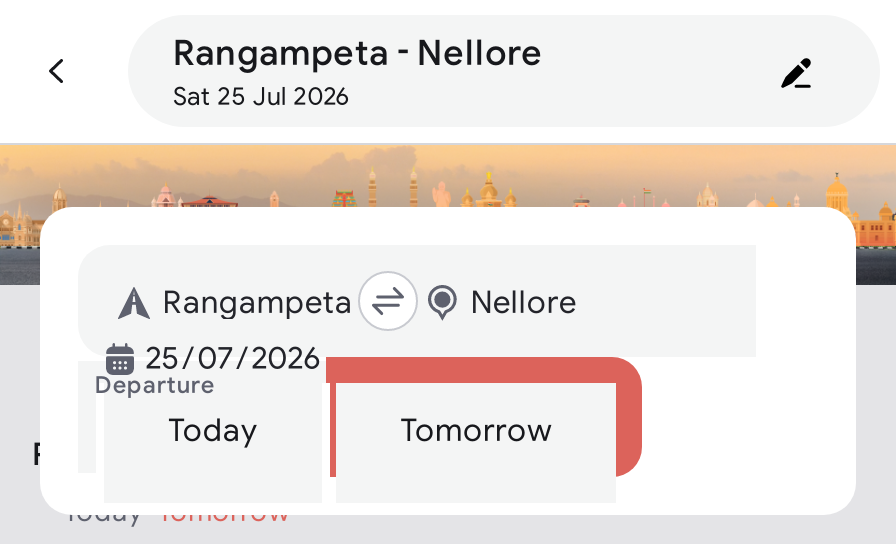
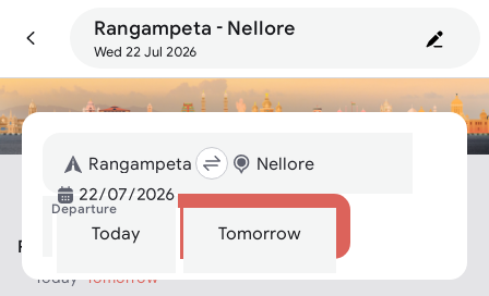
[173,81,351,111] Sat 25 Jul 2026 -> [94,44,198,60] Wed 22 Jul 2026

